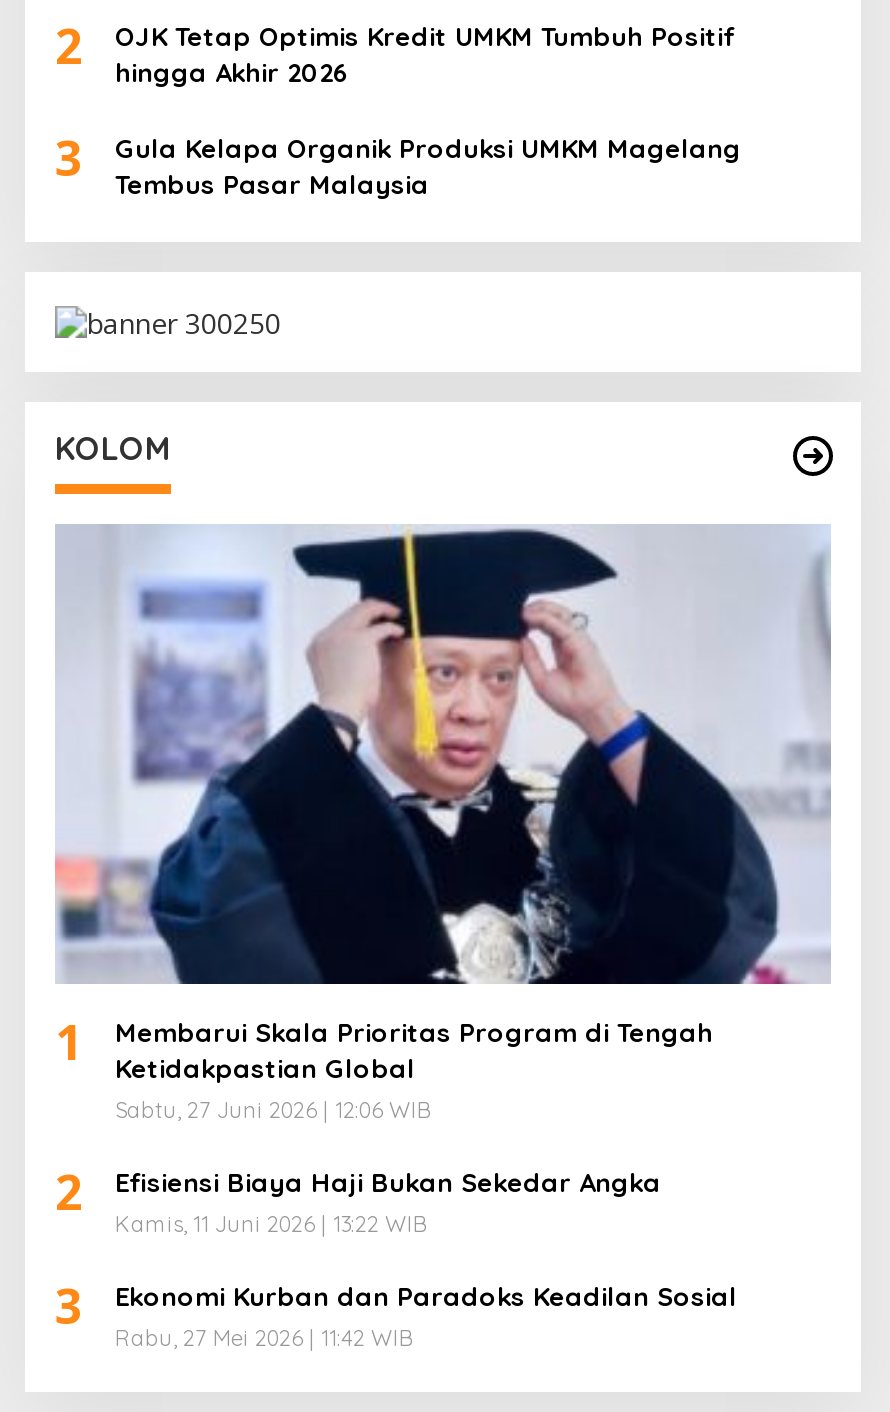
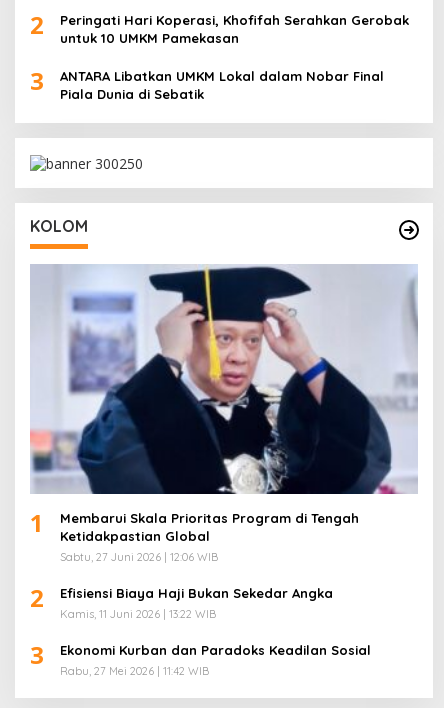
[115,21,735,89] OJK Tetap Optimis Kredit UMKM Tumbuh Positif | hingga Akhir 2026 -> [60,12,409,46] Peringati Hari Koperasi, Khofifah Serahkan Gerobak | untuk 10 UMKM Pamekasan
[115,133,741,201] Gula Kelapa Organik Produksi UMKM Magelang | Tembus Pasar Malaysia -> [60,68,384,102] ANTARA Libatkan UMKM Lokal dalam Nobar Final | Piala Dunia di Sebatik

